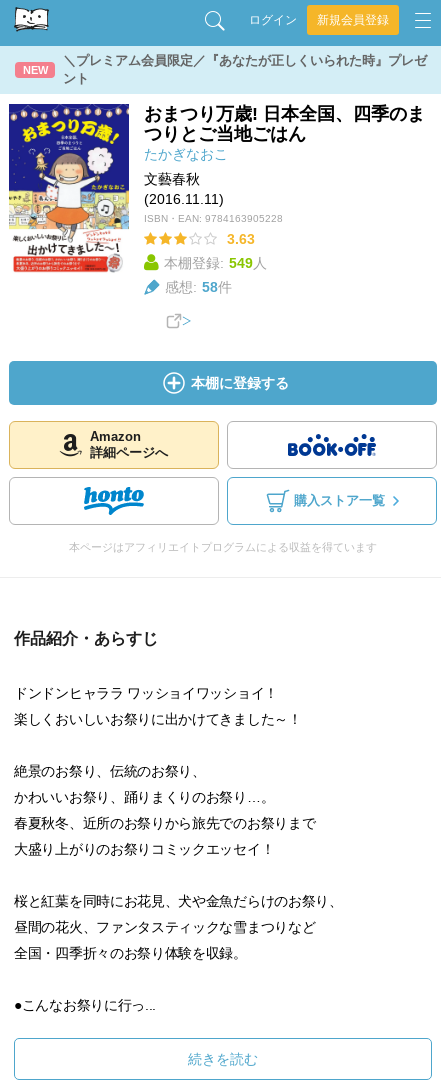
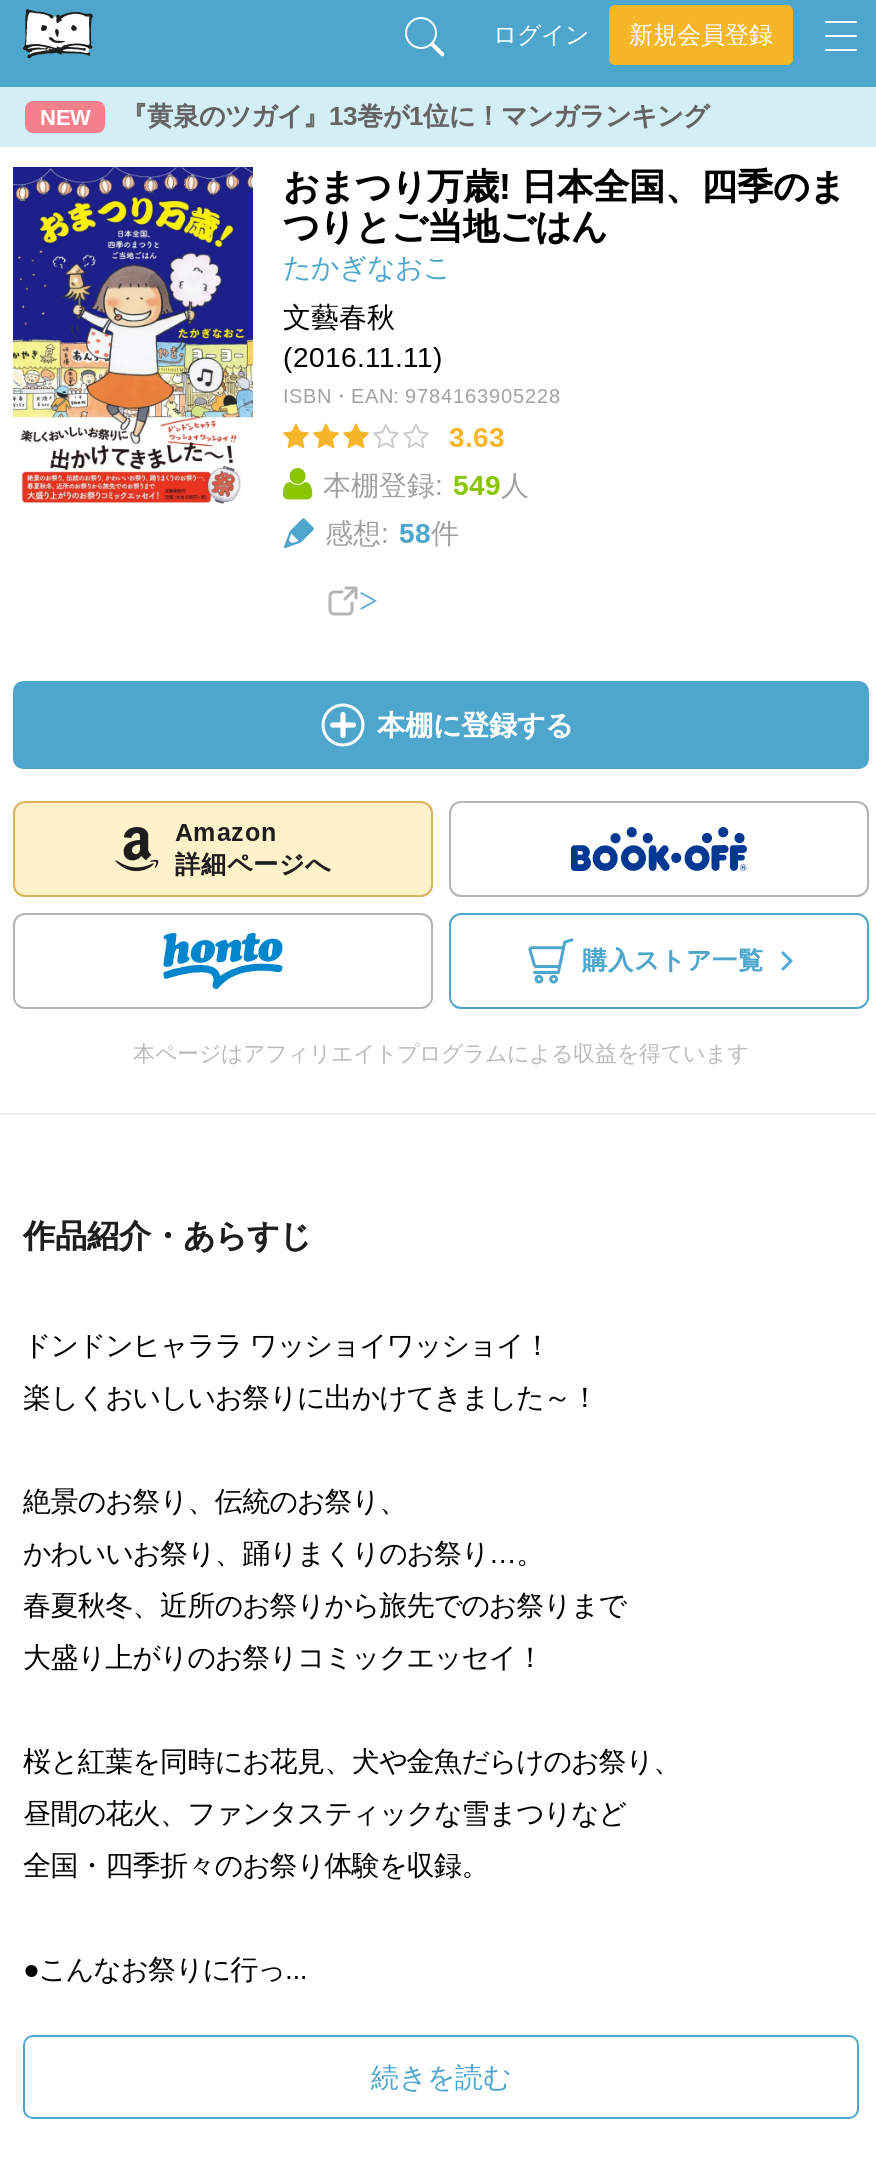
[63,53,427,86] ＼プレミアム会員限定／『あなたが正しくいられた時』プレゼ | ント -> [121,101,709,131] 『黄泉のツガイ』13巻が1位に！マンガランキング

